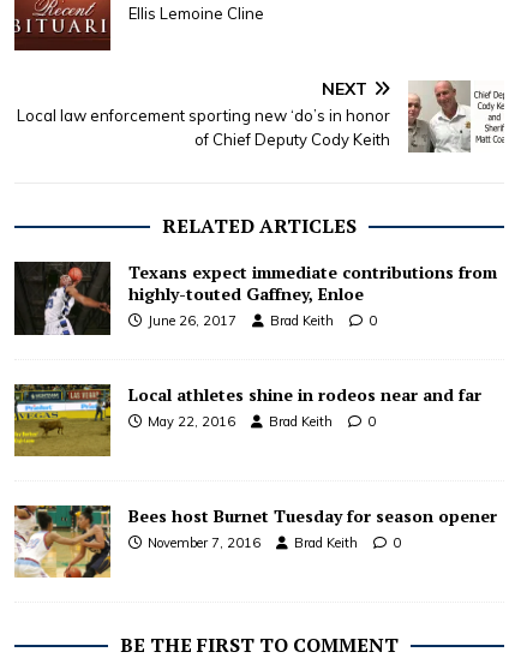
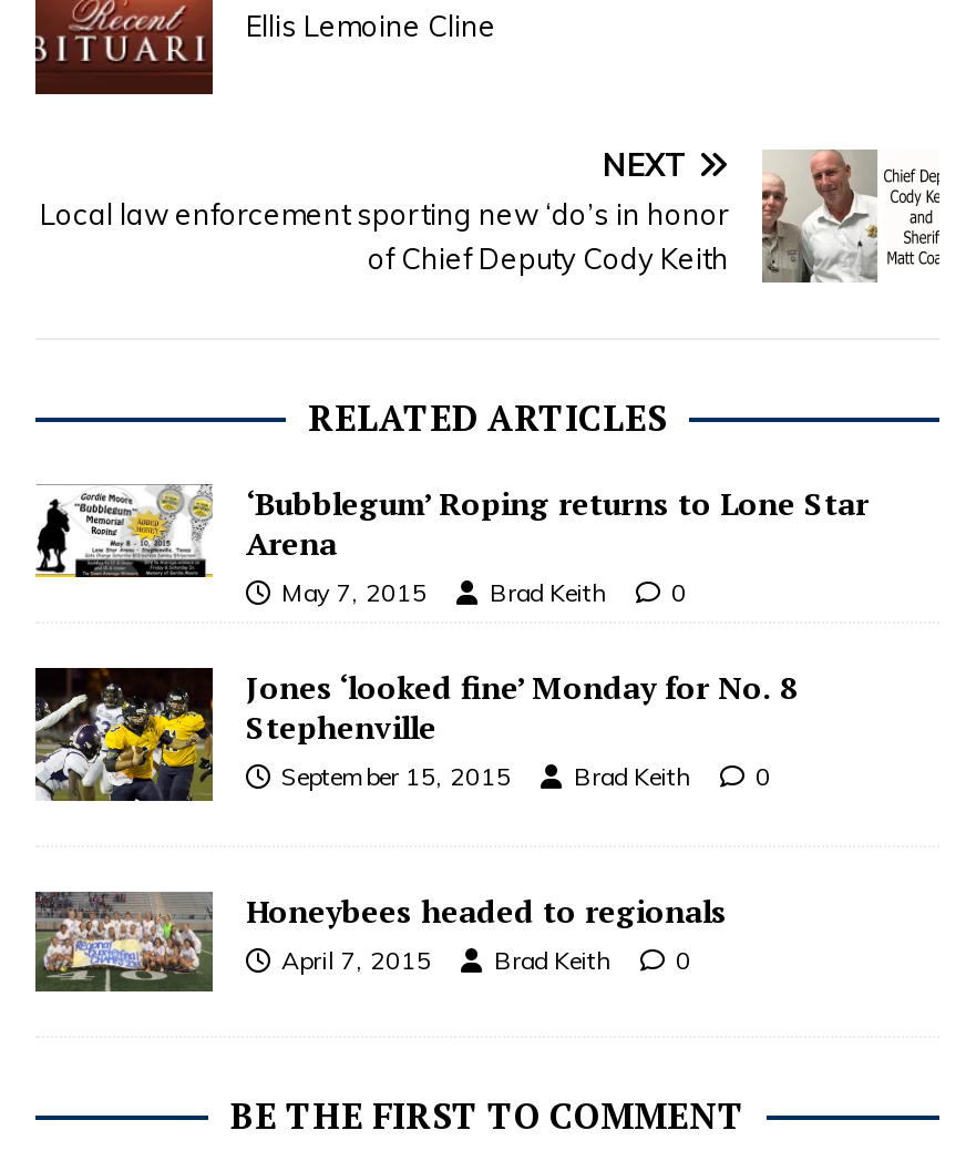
[13,261,497,336] [image] | Texans expect immediate contributions from | highly-touted Gaffney, Enloe | June 26, 2017 -> [35,482,869,618] [image] | ‘Bubblegum’ Roping returns to Lone Star | Arena | May 7, 2015
[13,361,481,457] [image] | Local athletes shine in rodeos near and far | May 22, 2016 -> [33,665,798,802] [image] | Jones ‘looked fine’ Monday for No. 8 | Stephenville | September 15, 2015
[14,504,497,579] [image] | Bees host Burnet Tuesday for season opener | November 7, 2016 -> [33,888,727,993] [image] | Honeybees headed to regionals | April 7, 2015

